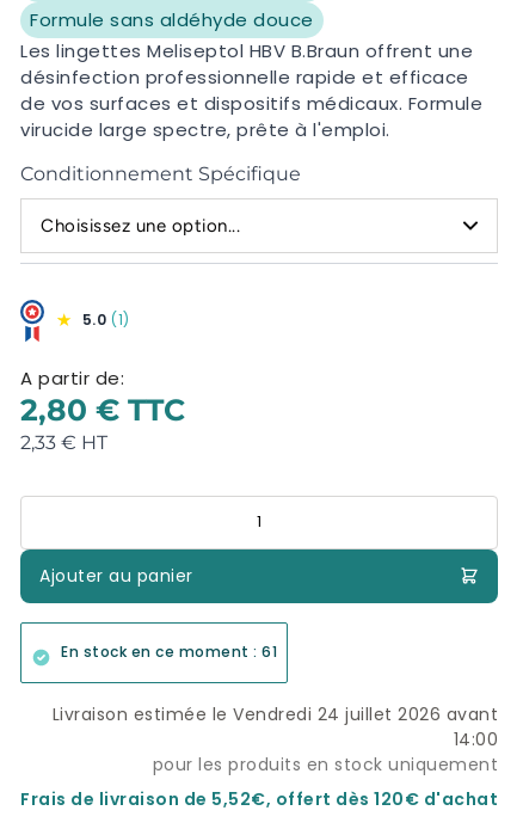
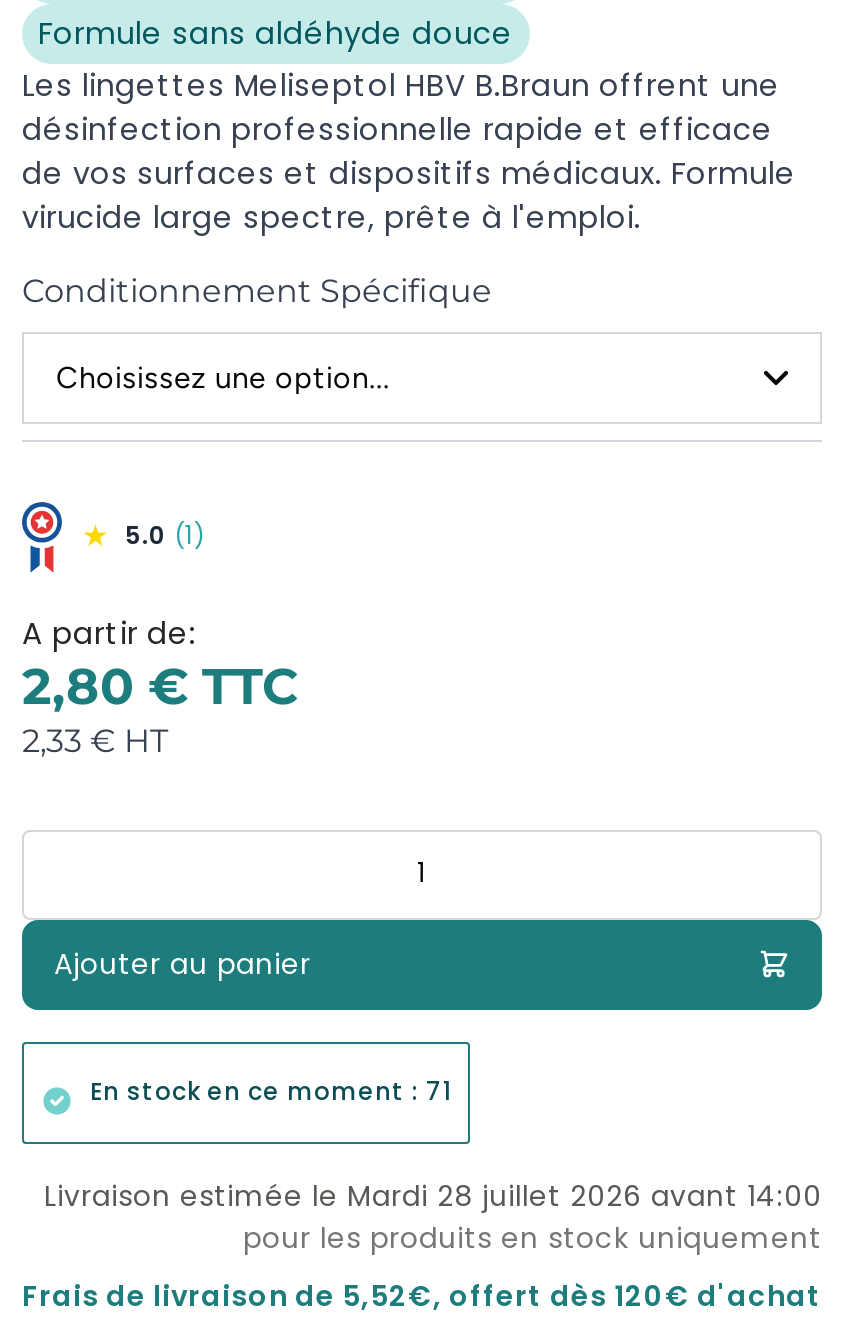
[61,642,277,662] En stock en ce moment : 61 -> [90,1074,452,1108] En stock en ce moment : 71
[52,702,498,751] Livraison estimée le Vendredi 24 juillet 2026 avant | 14:00 -> [44,1175,822,1215] Livraison estimée le Mardi 28 juillet 2026 avant 14:00

